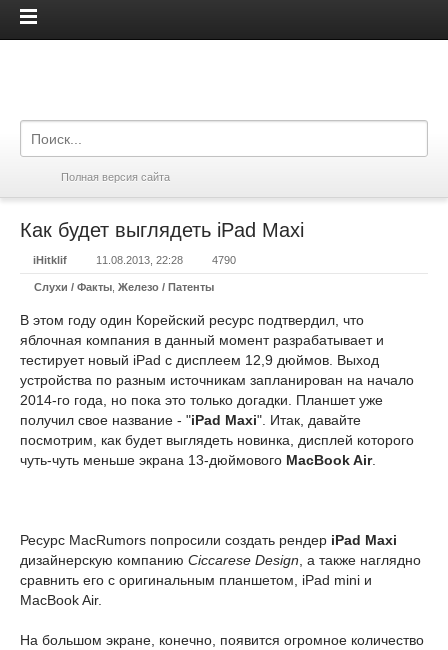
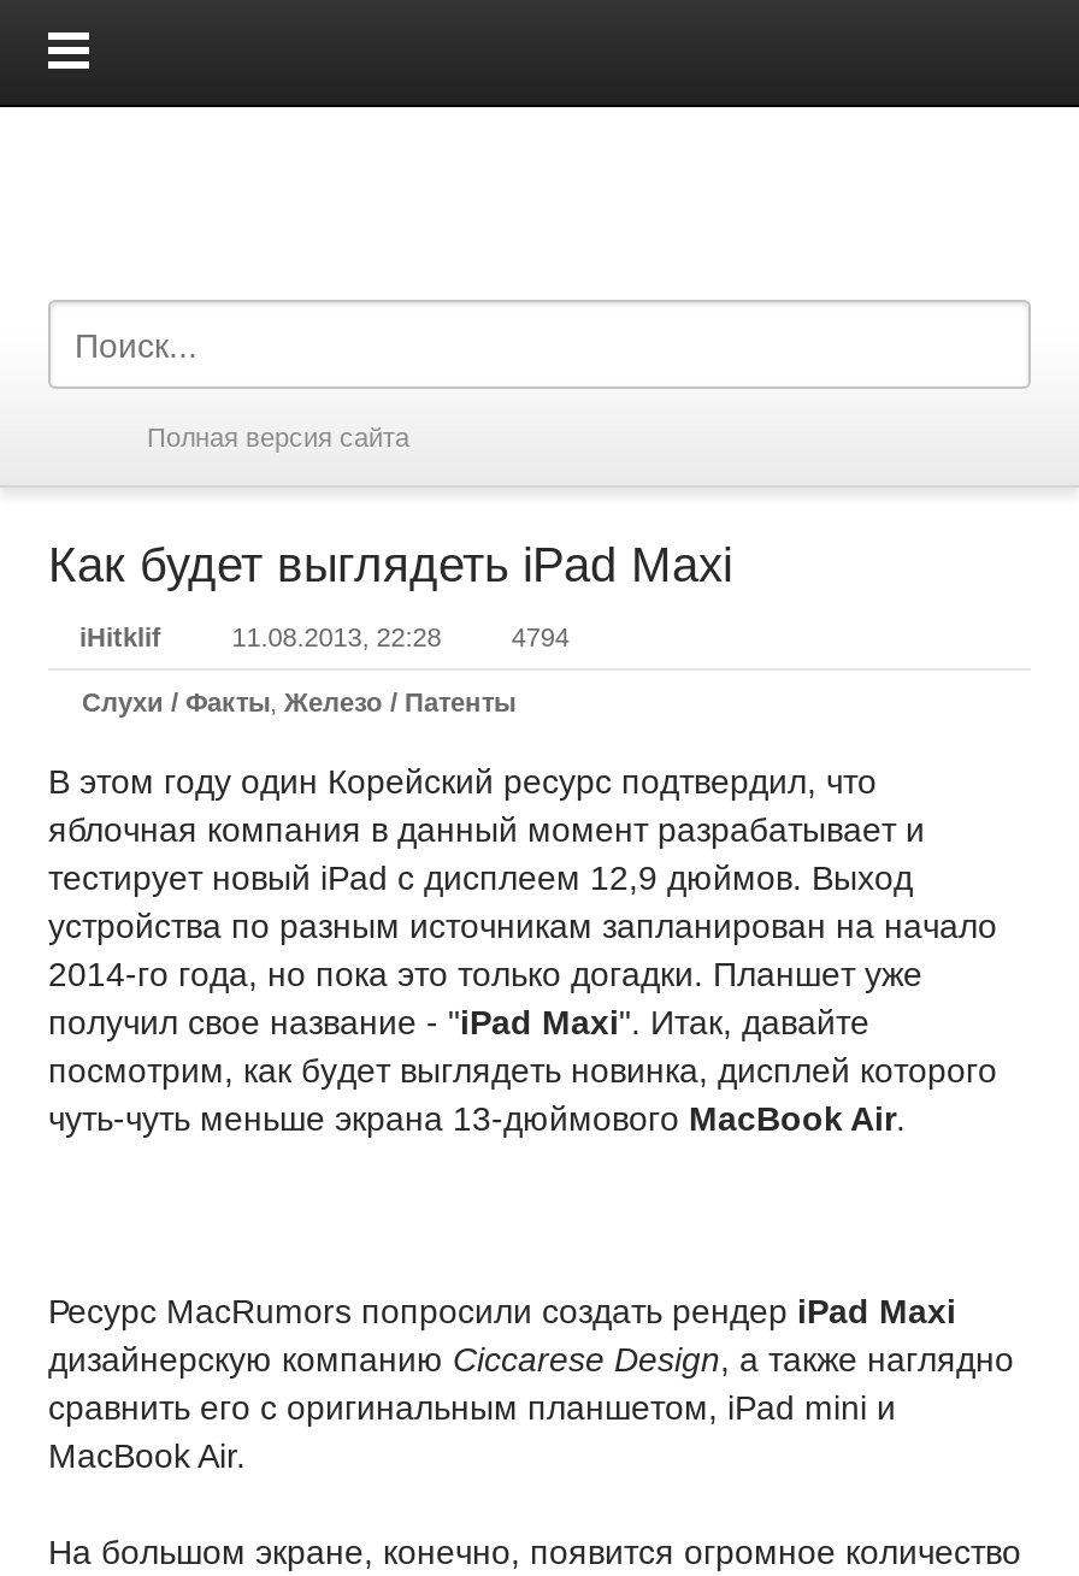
[212,254,236,266] 4790 -> [512,622,569,651] 4794

